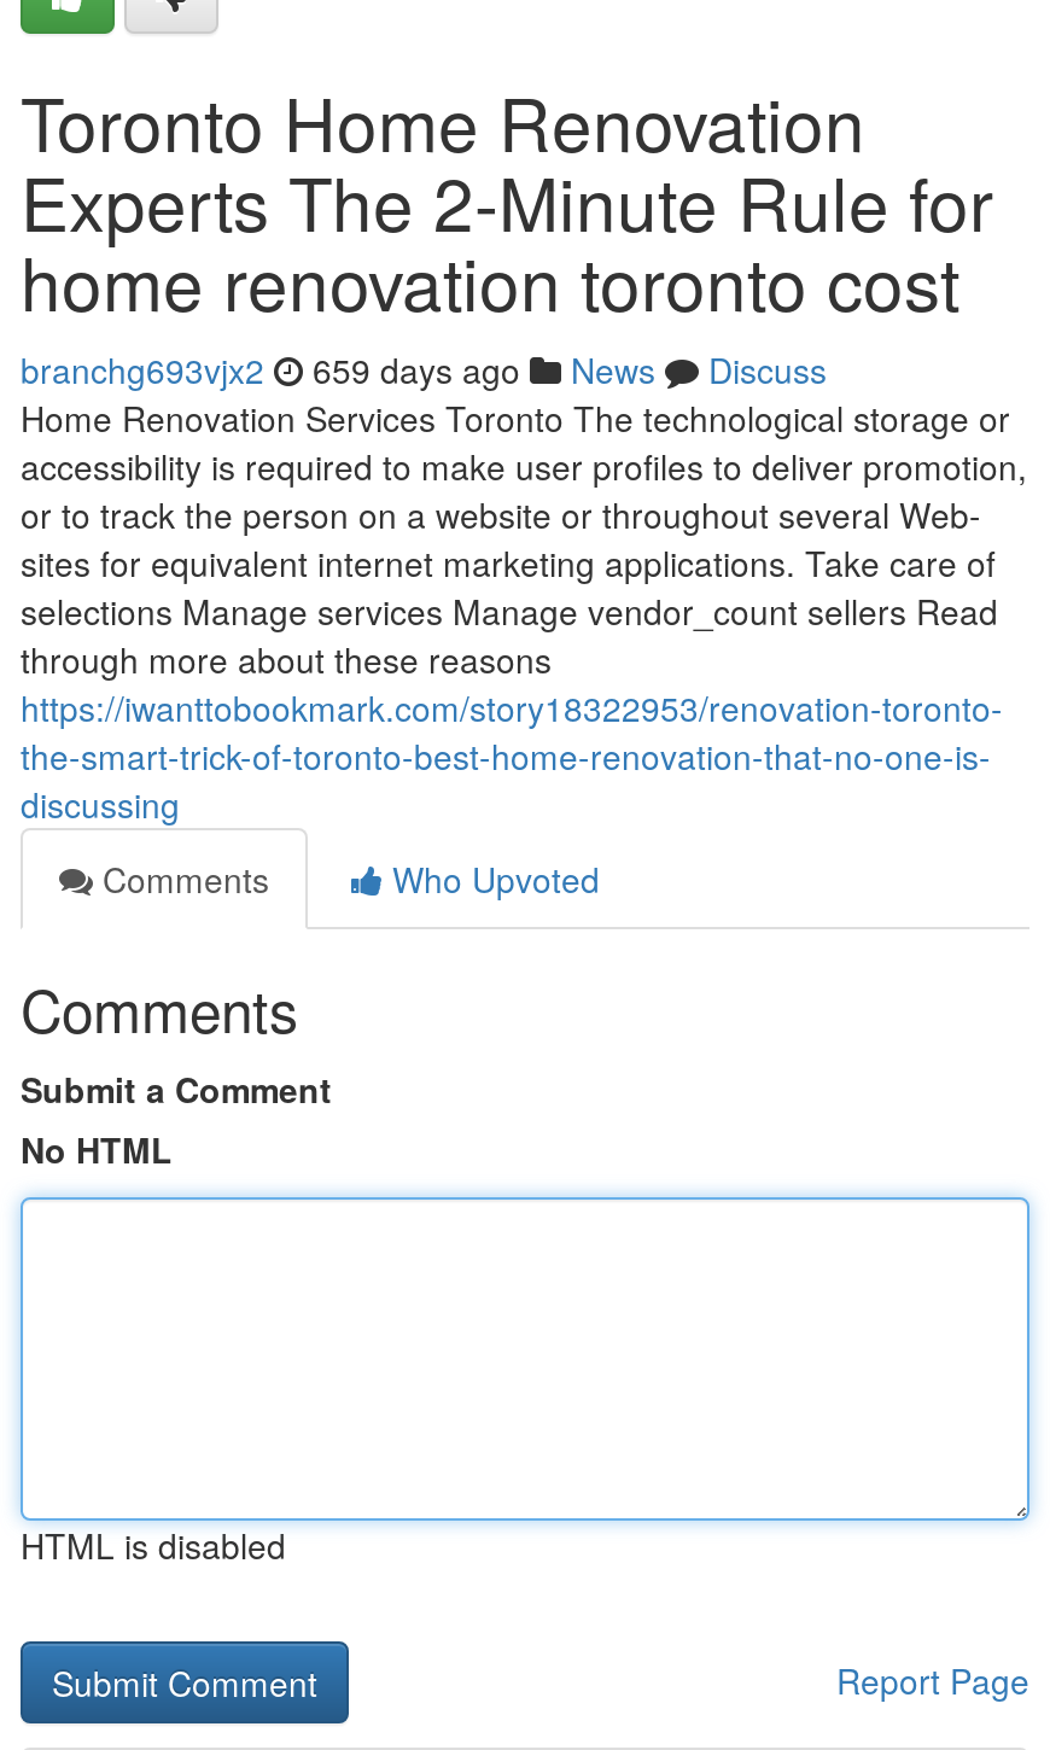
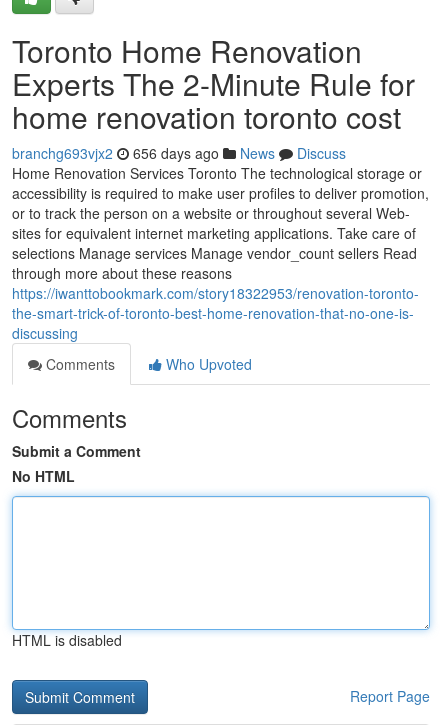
[21,345,827,393] branchg693vjx2 659 days ago News Discuss -> [12,143,346,163] branchg693vjx2 656 days ago News Discuss

